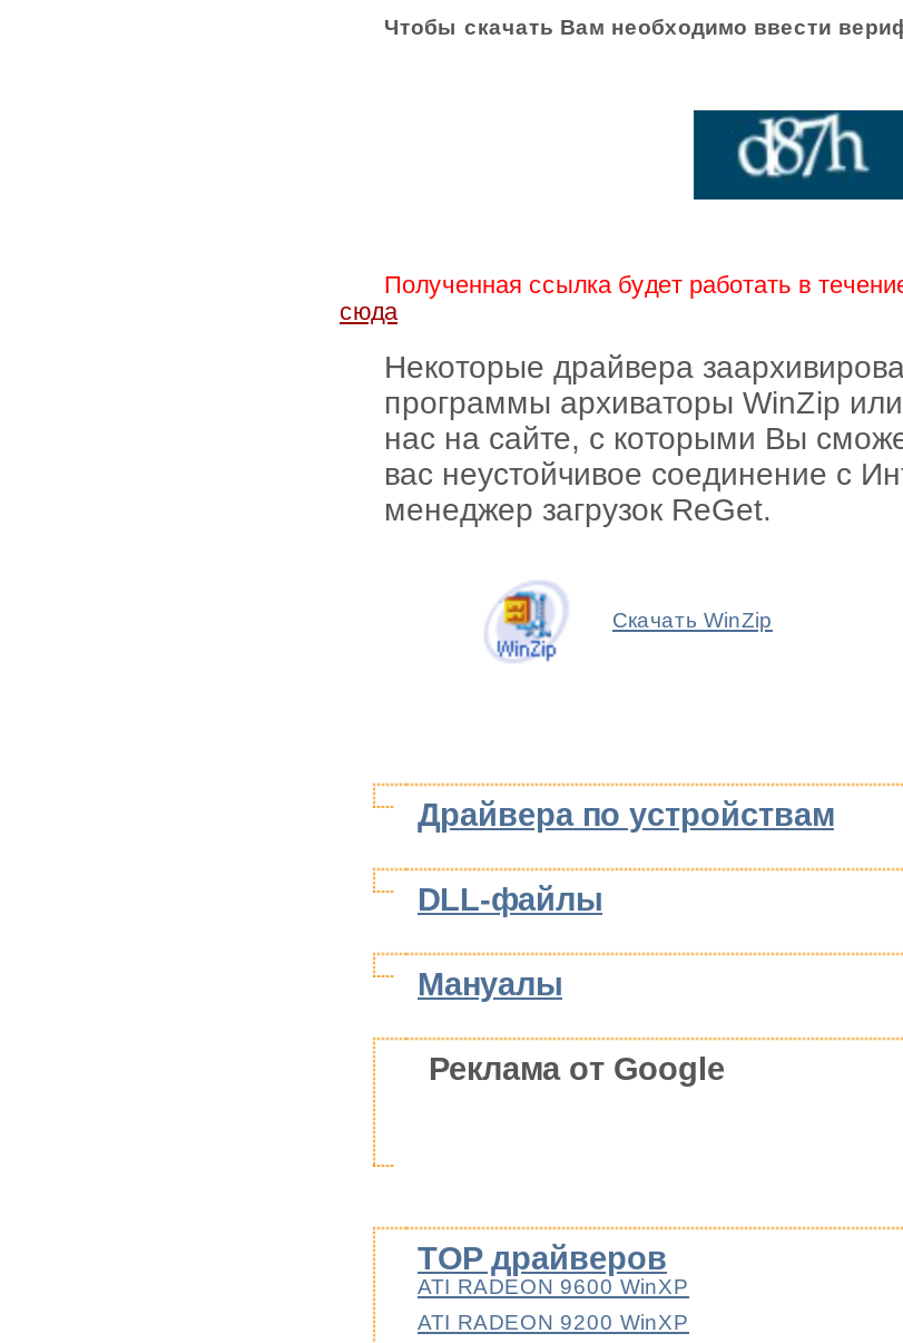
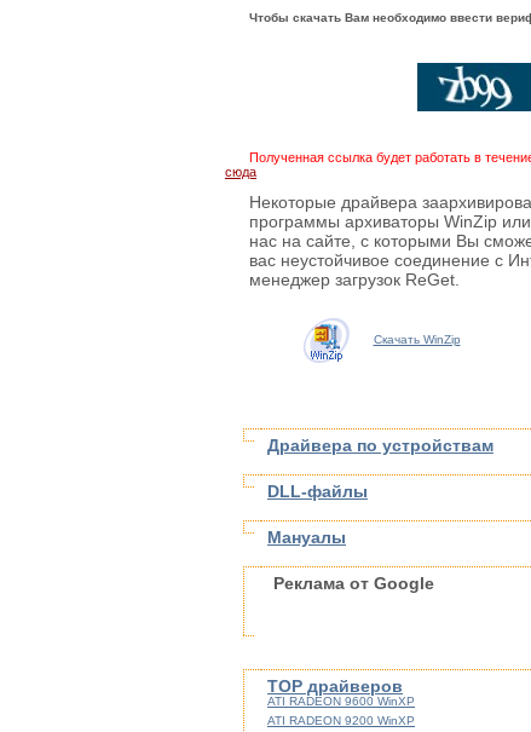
[732,110,867,197] [image] -> [437,64,513,111] [image]

